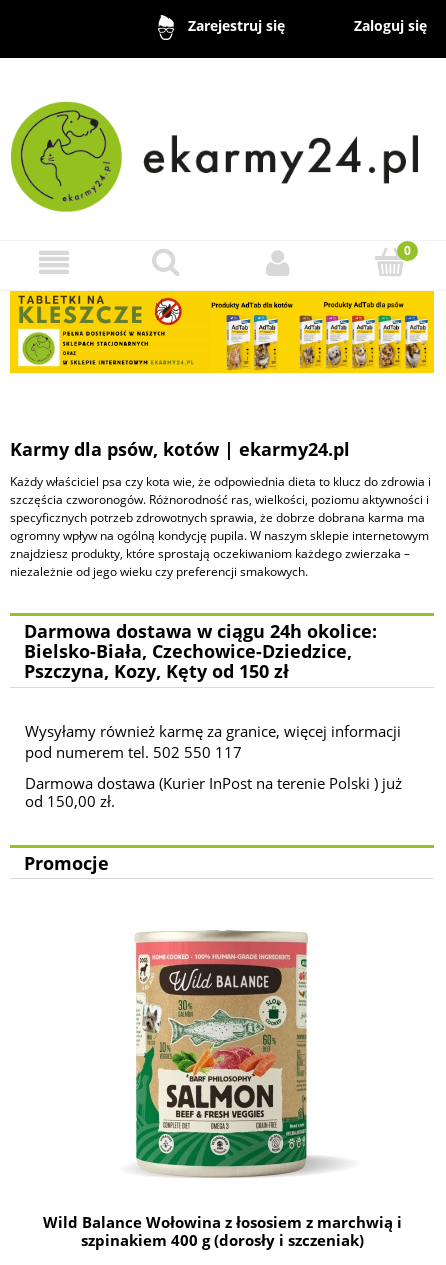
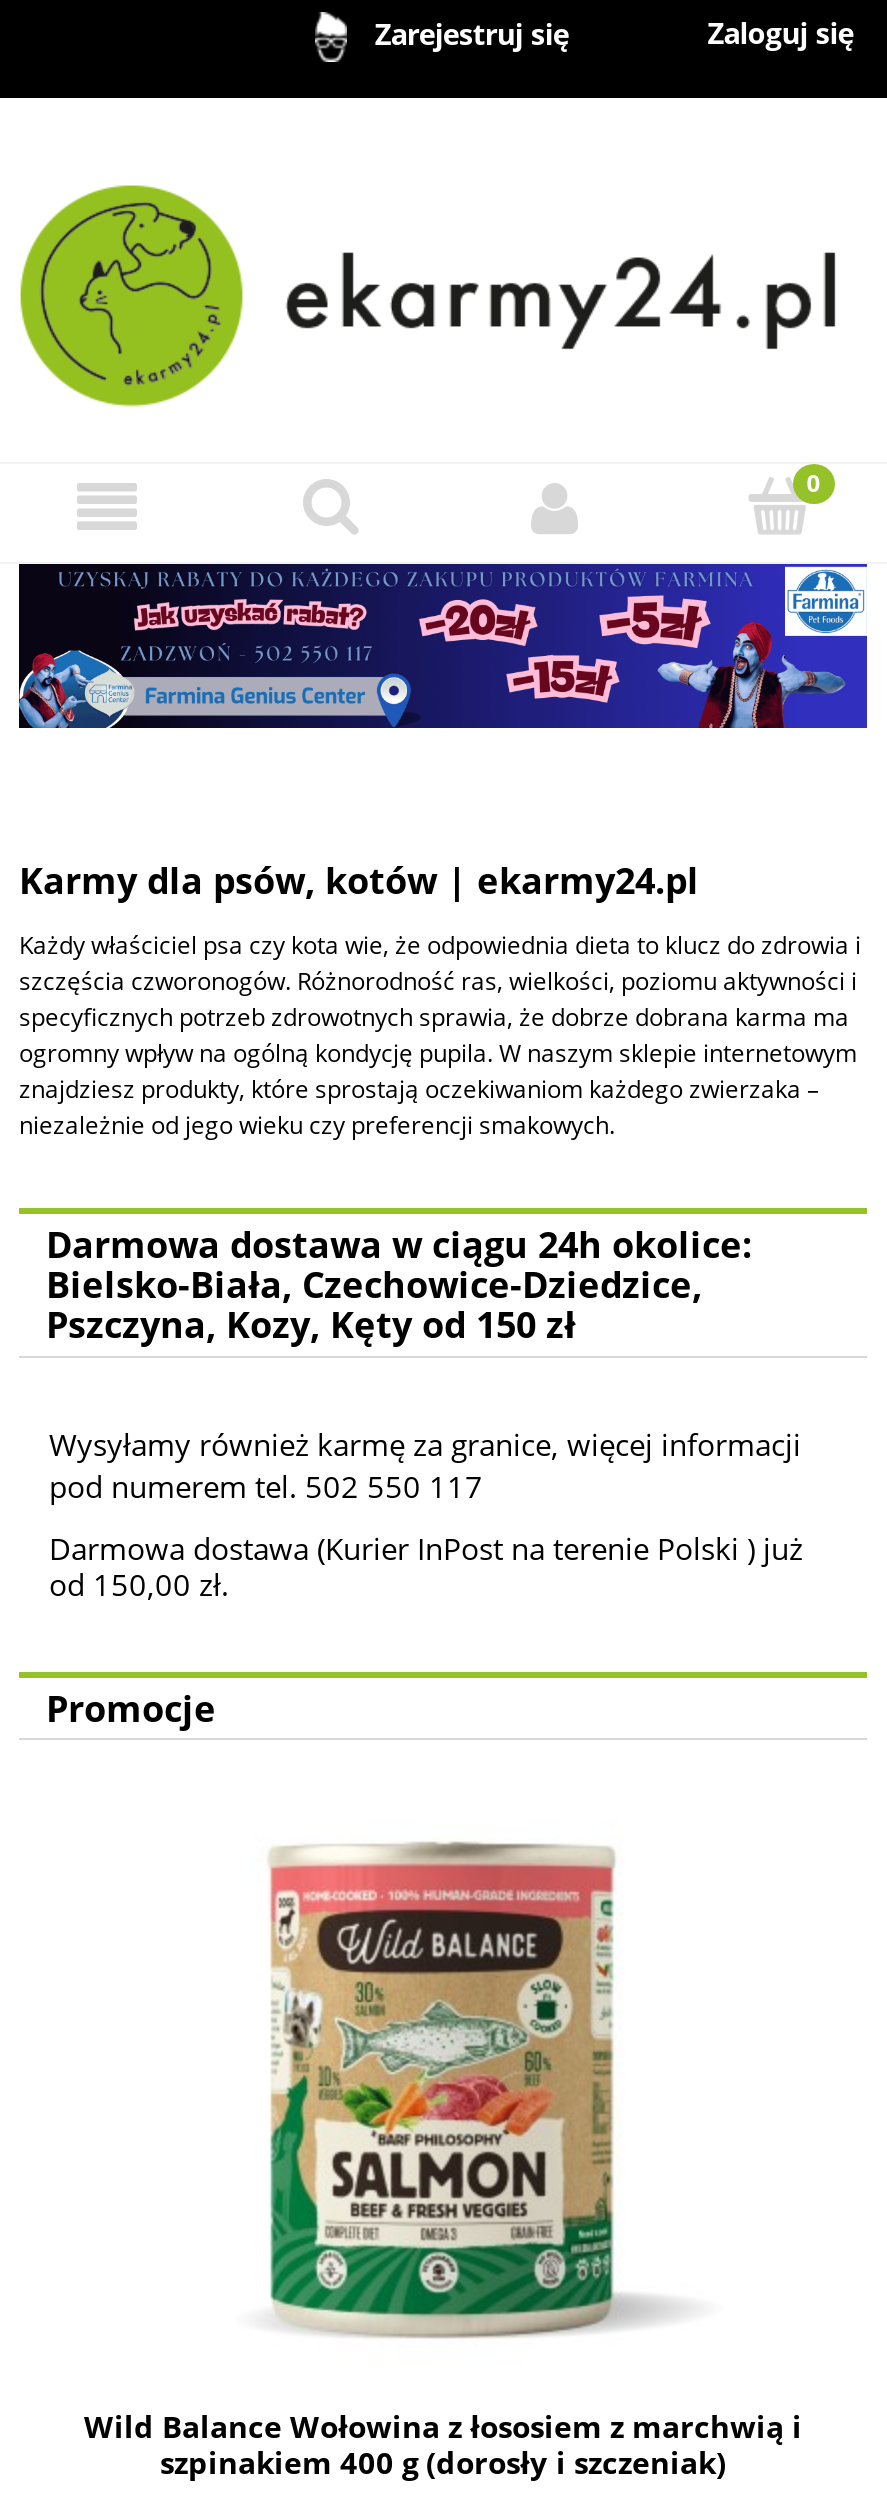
[9,290,435,374] [image] -> [17,562,869,730] [image]

